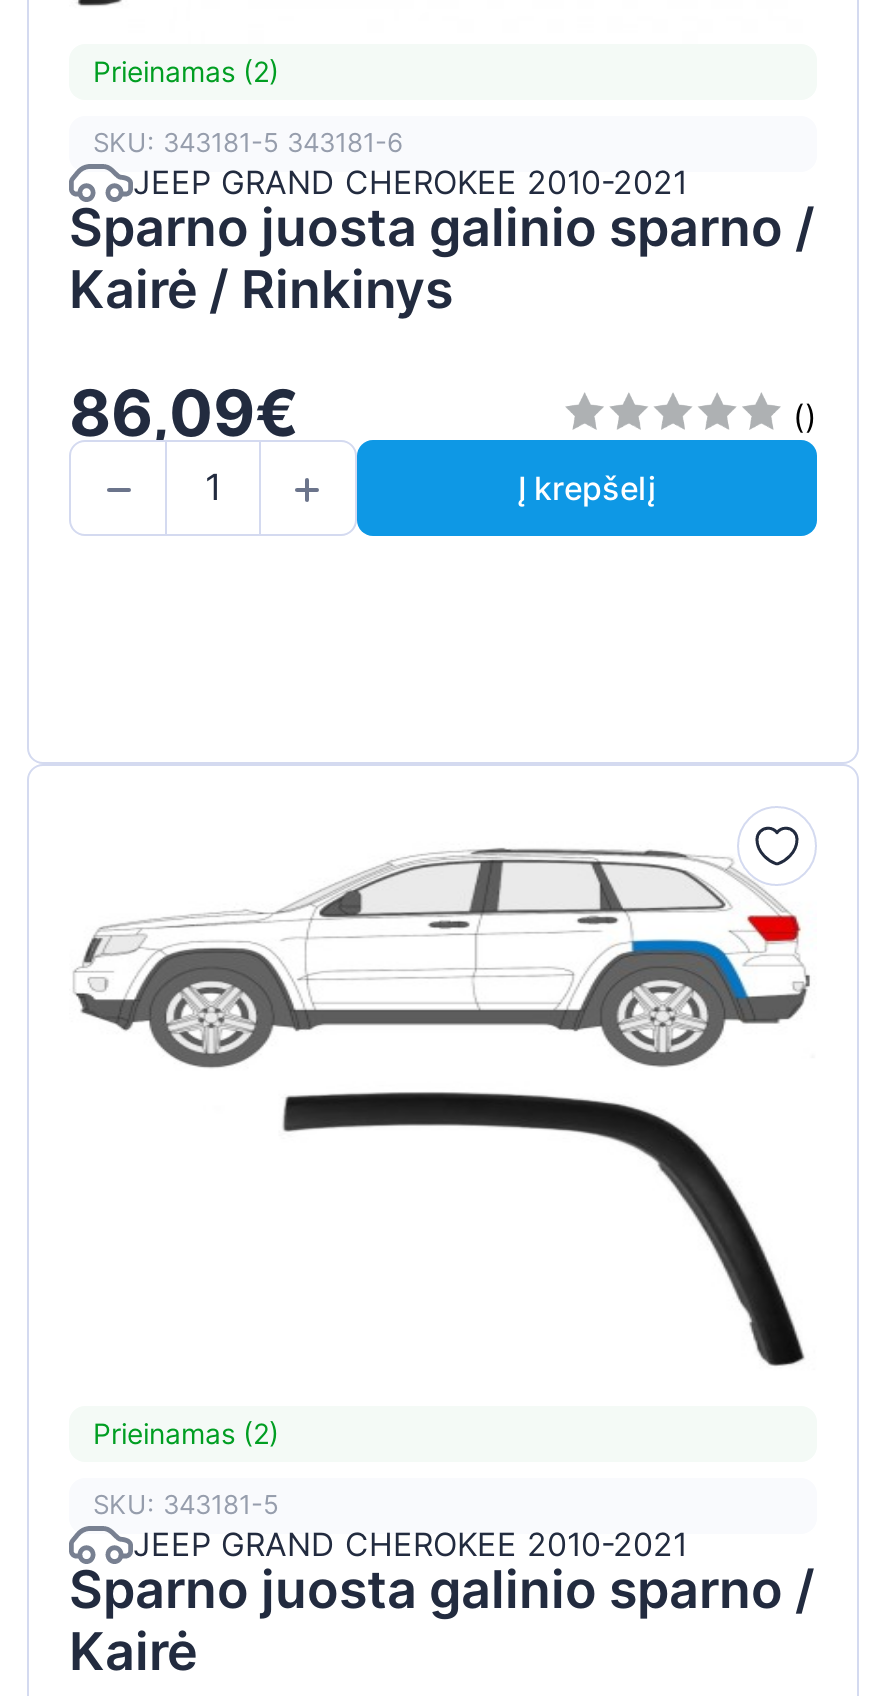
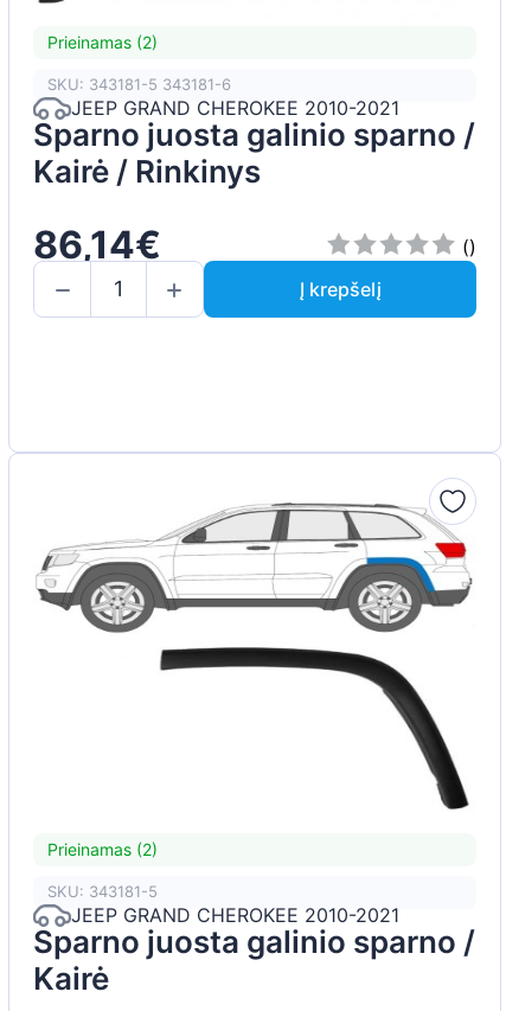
[69,374,299,452] 86,09€ -> [33,222,161,268] 86,14€

